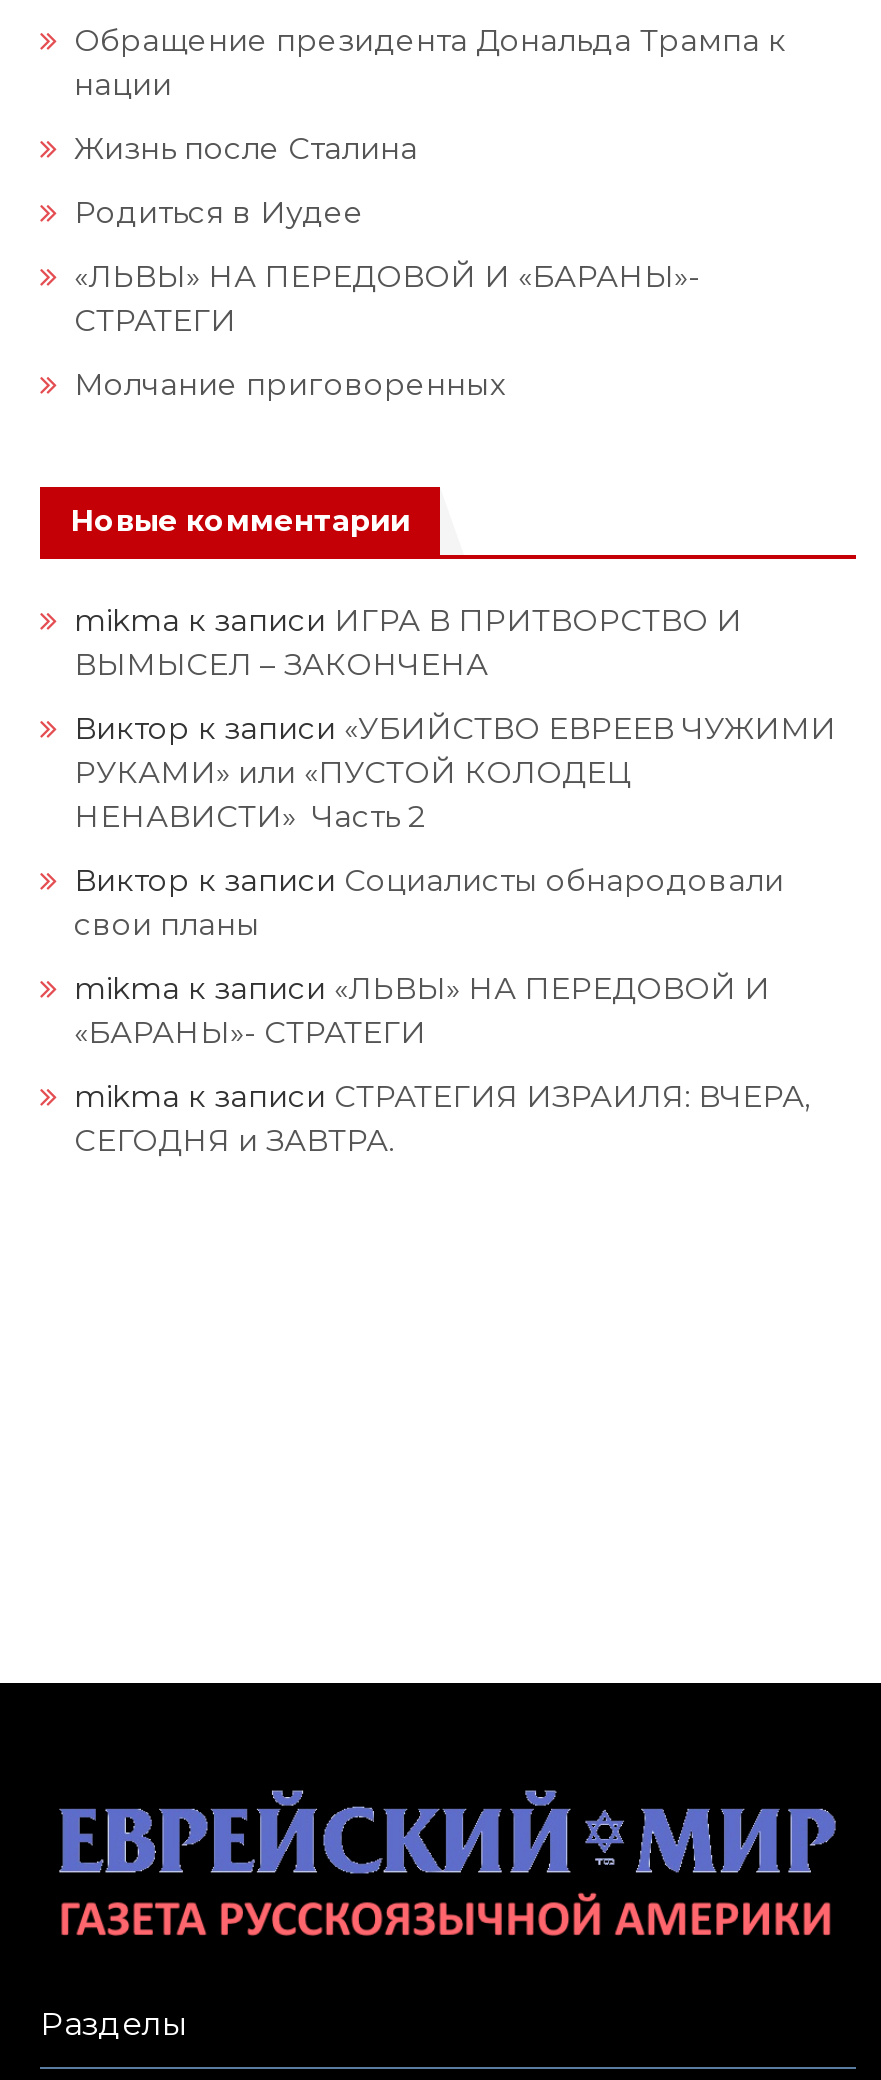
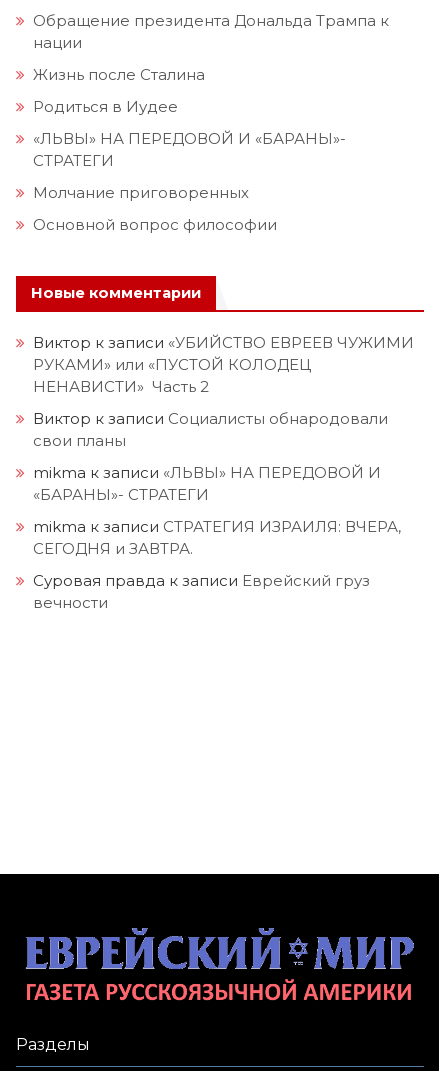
none -> [33,215,277,234] Основной вопрос философии
[74,600,742,682] mikma к записи ИГРА В ПРИТВОРСТВО И | ВЫМЫСЕЛ – ЗАКОНЧЕНА -> none
moved [74,708,836,1158] -> [33,333,414,558]: Виктор к записи «УБИЙСТВО ЕВРЕЕВ ЧУЖИМИ | РУКАМИ» или «ПУСТОЙ КОЛОДЕЦ | НЕНАВИСТИ» Часть 2 | ... | mikma к записи СТРАТЕГИЯ ИЗРАИЛЯ: ВЧЕРА, | СЕГОДНЯ и ЗАВТРА.
none -> [33,571,370,612] Суровая правда к записи Еврейский груз | вечности

